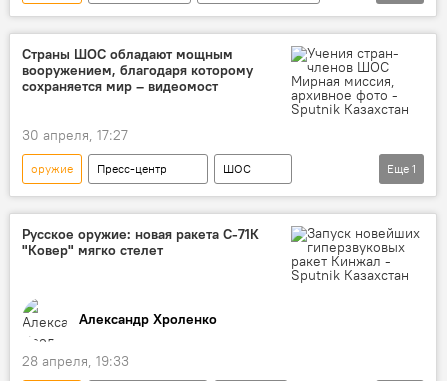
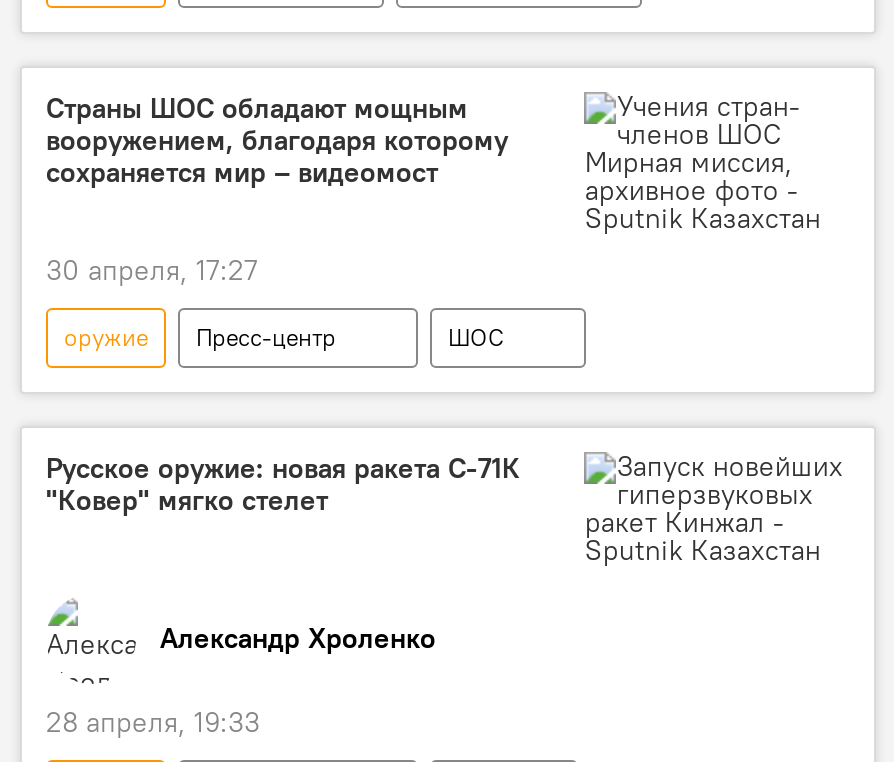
[387,161,416,176] Еще 1 -> none

